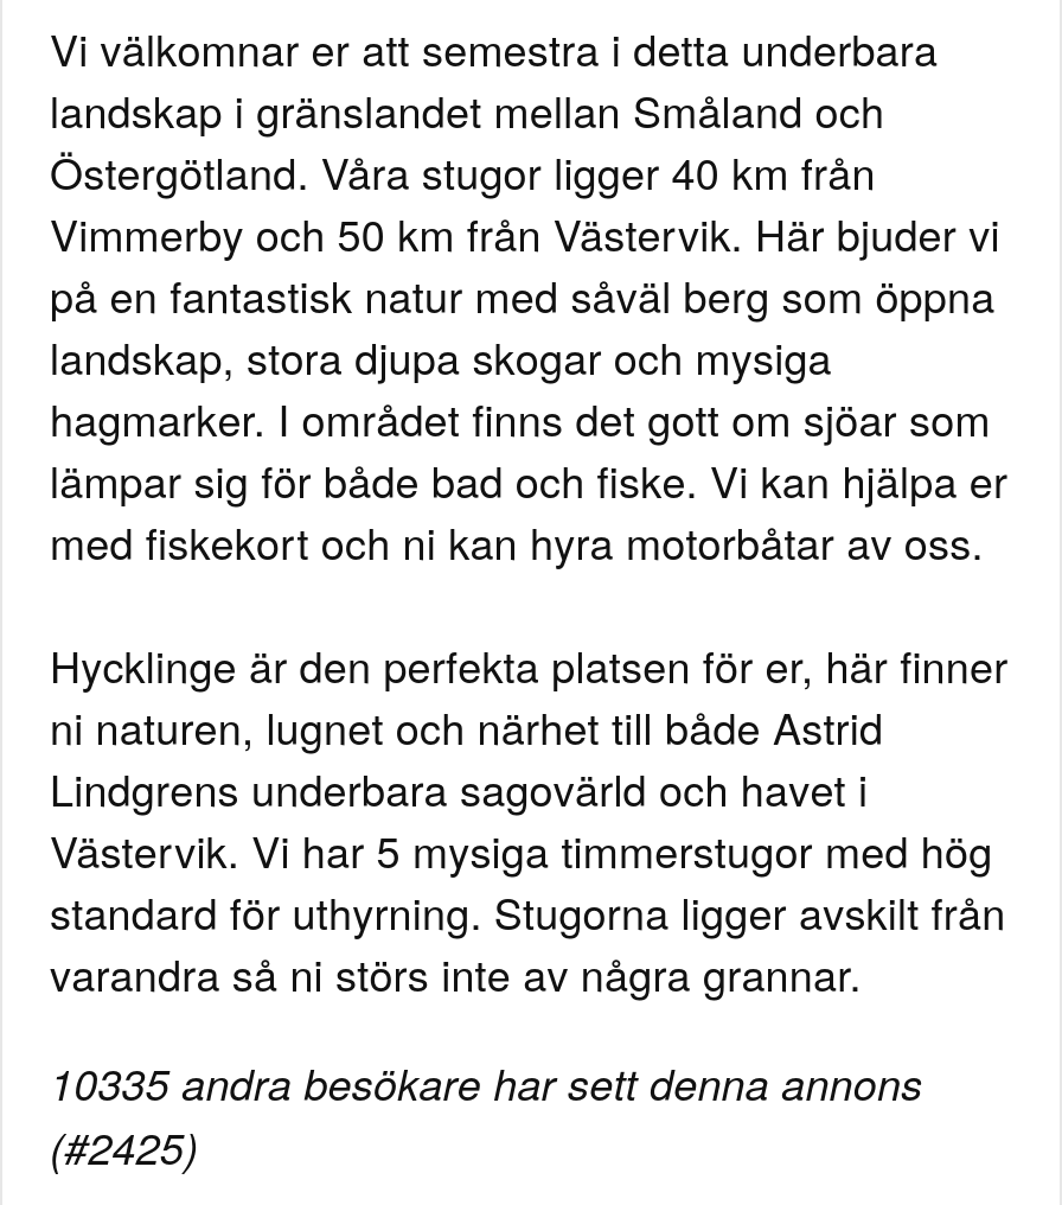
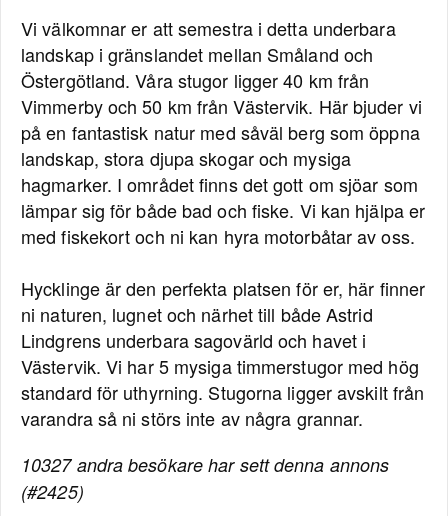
[50,1053,923,1112] 10335 andra besökare har sett denna annons -> [21,452,389,477] 10327 andra besökare har sett denna annons

